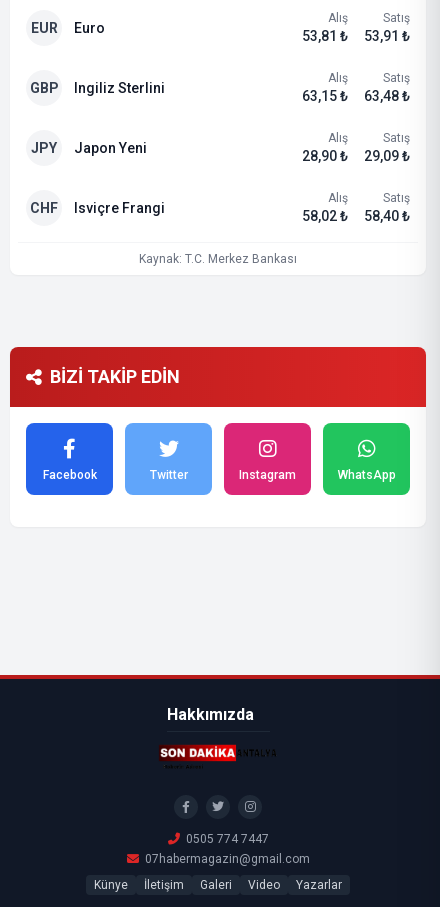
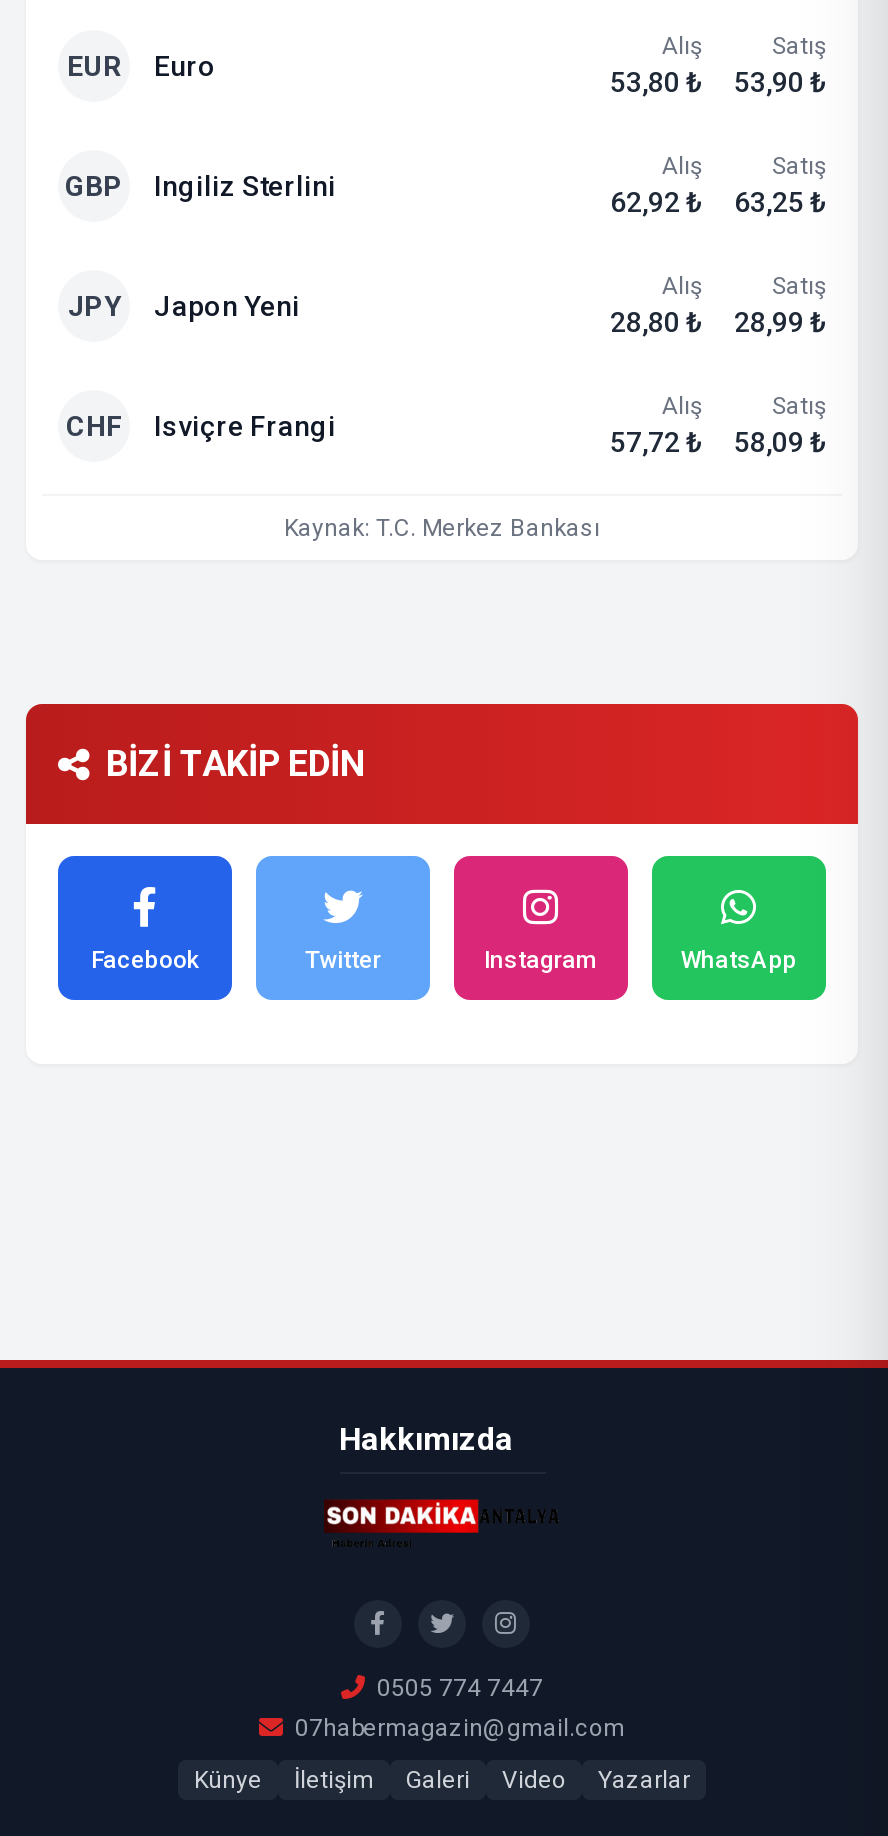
[302,28,348,44] 53,81 ₺ -> [610,66,702,98] 53,80 ₺
[364,28,410,44] 53,91 ₺ -> [734,66,826,98] 53,90 ₺
[302,88,348,104] 63,15 ₺ -> [610,186,702,218] 62,92 ₺
[364,88,410,104] 63,48 ₺ -> [734,186,826,218] 63,25 ₺
[302,148,348,164] 28,90 ₺ -> [610,306,702,338] 28,80 ₺
[364,148,410,164] 29,09 ₺ -> [734,306,826,338] 28,99 ₺
[302,208,348,224] 58,02 ₺ -> [610,426,702,458] 57,72 ₺
[364,208,410,224] 58,40 ₺ -> [734,426,826,458] 58,09 ₺

